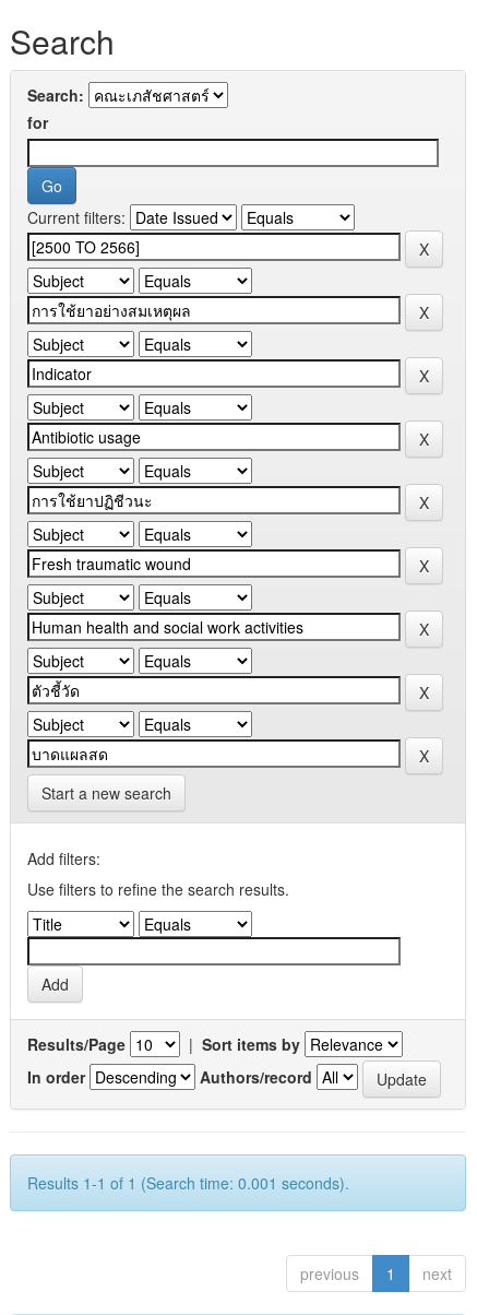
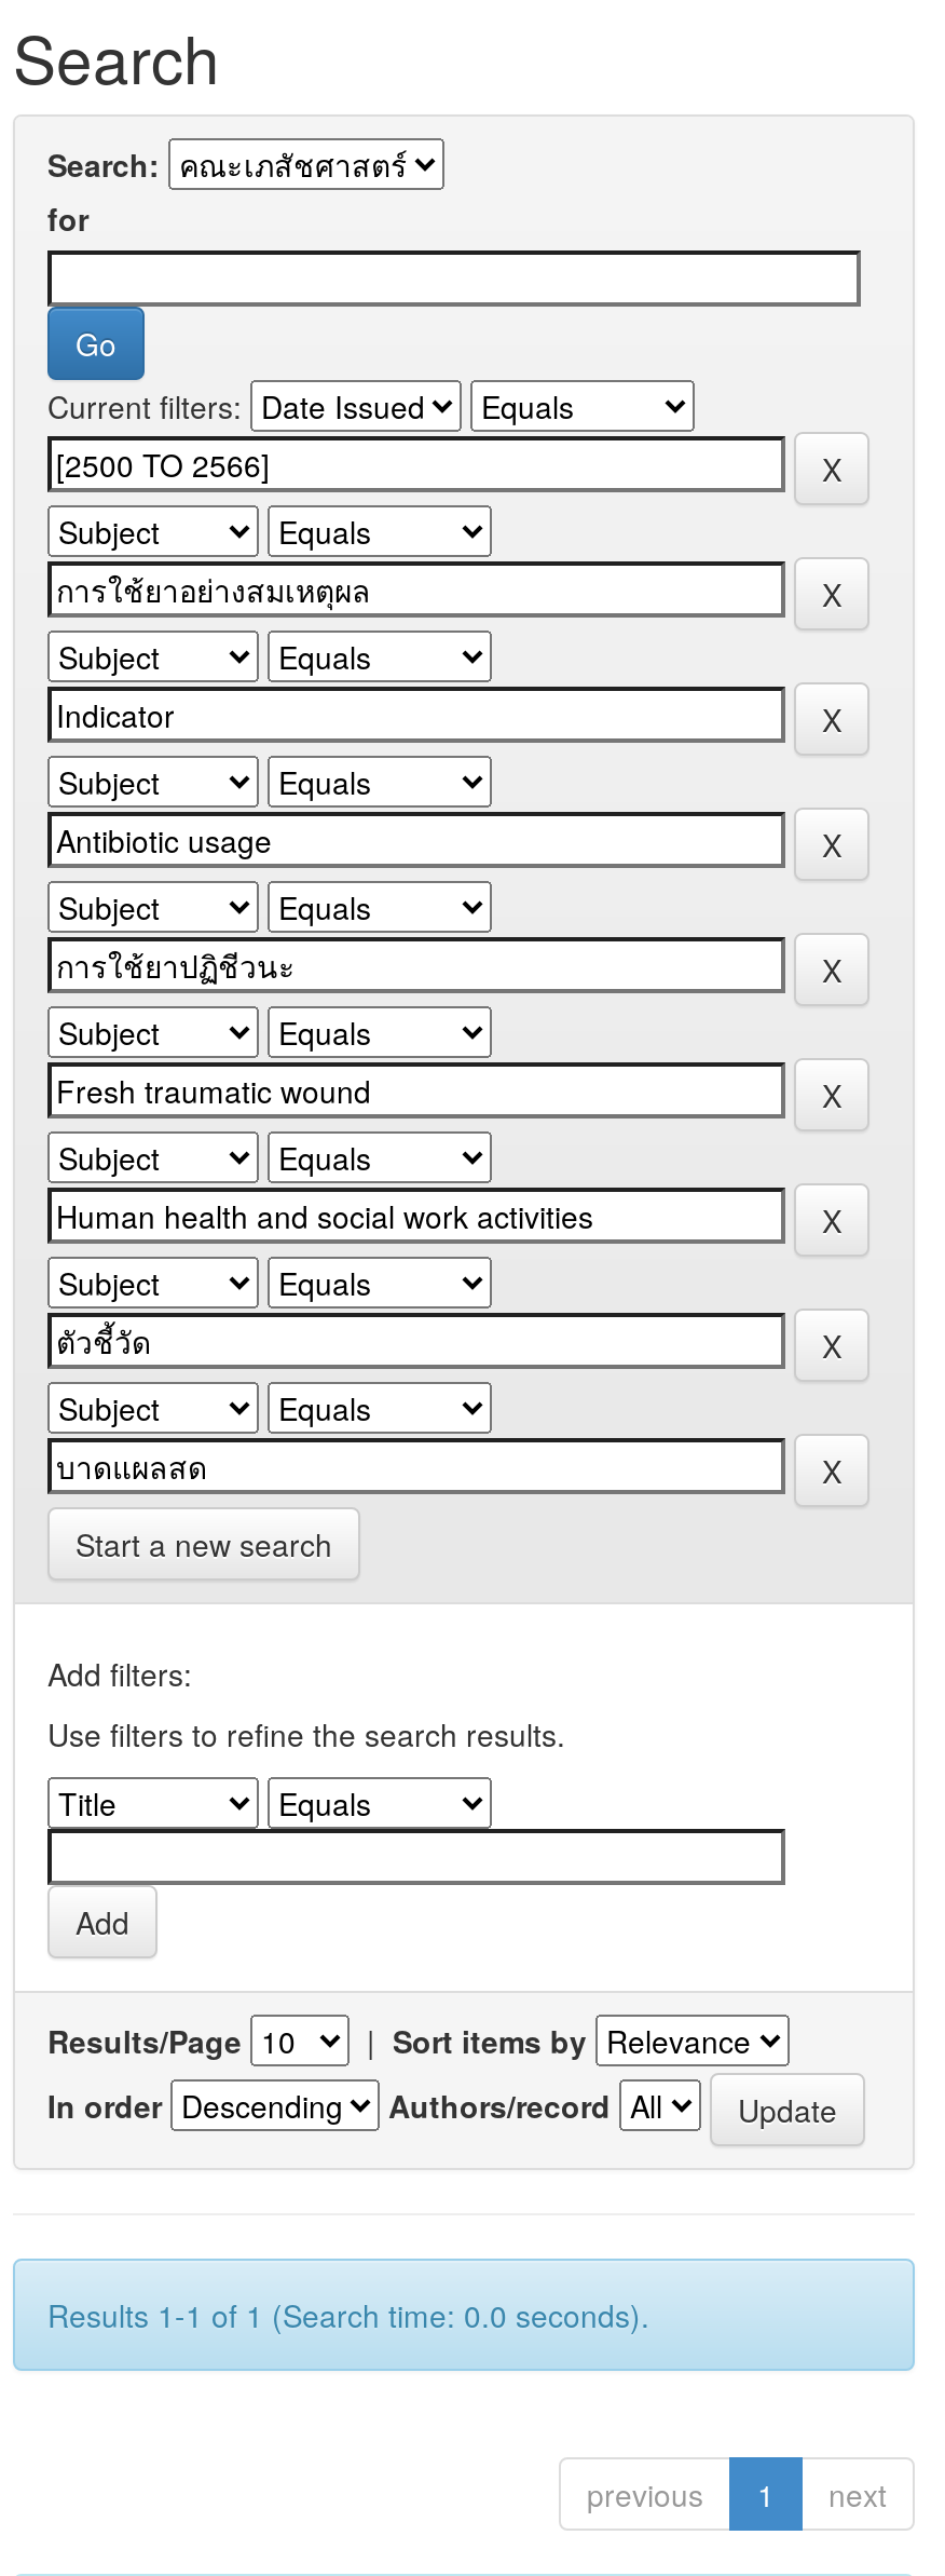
[27,1172,349,1194] Results 1-1 of 1 (Search time: 0.001 seconds). -> [47,2293,649,2336] Results 1-1 of 1 (Search time: 0.0 seconds).

